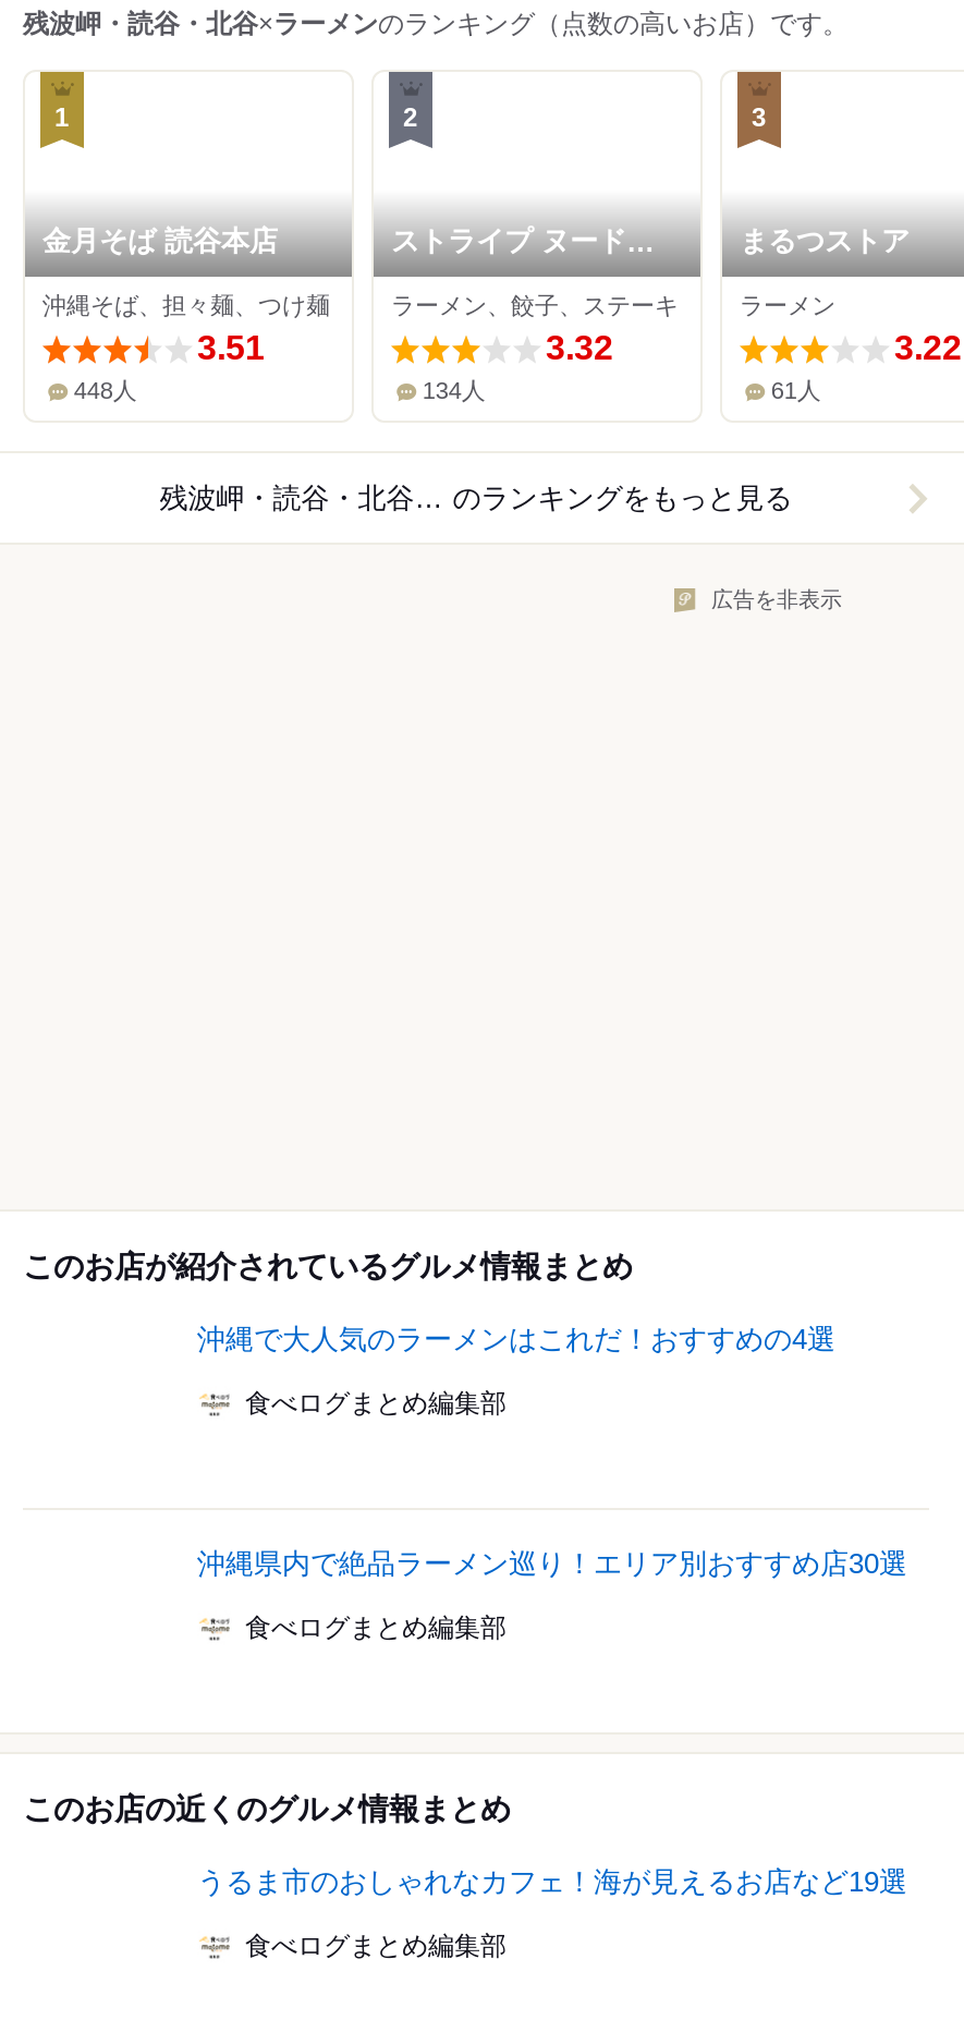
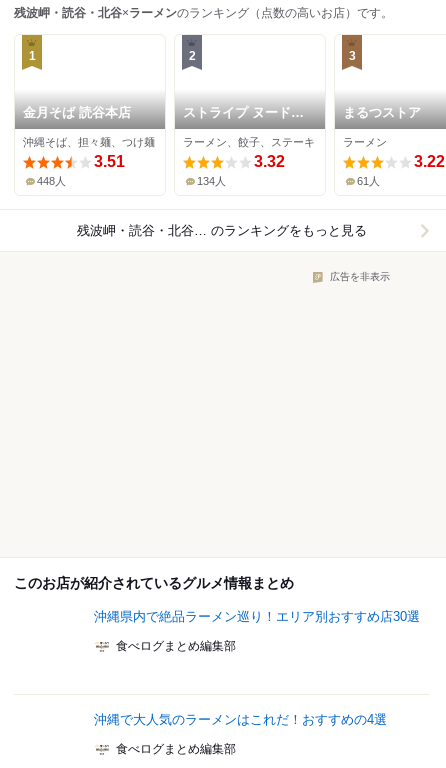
moved [197,1323,835,1356] -> [94,712,387,727]: 沖縄で大人気のラーメンはこれだ！おすすめの4選
[245,1389,507,1419] 食べログまとめ編集部 -> none
[23,1792,907,1899] このお店の近くのグルメ情報まとめ | うるま市のおしゃれなカフェ！海が見えるお店など19選 -> none

